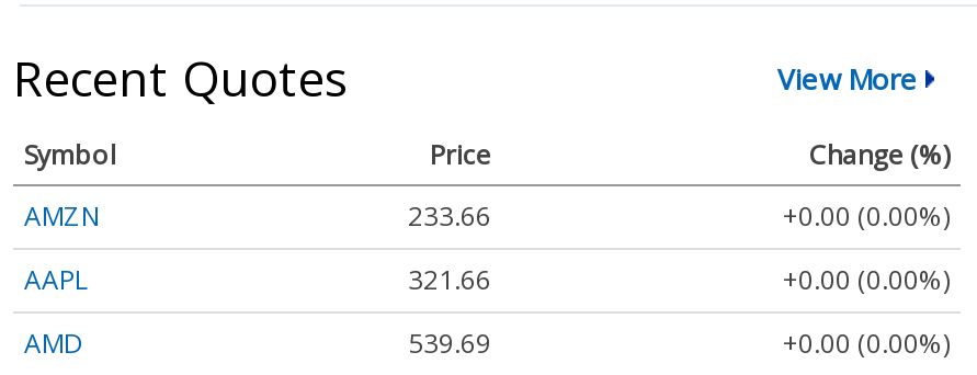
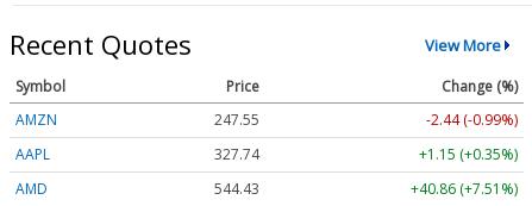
[408,198,491,235] 233.66 -> [214,110,259,130] 247.55
[783,198,950,235] +0.00 (0.00%) -> [426,110,518,130] -2.44 (-0.99%)
[408,262,491,299] 321.66 -> [214,144,259,165] 327.74
[783,262,950,299] +0.00 (0.00%) -> [419,144,518,165] +1.15 (+0.35%)
[408,325,491,363] 539.69 -> [214,179,259,199] 544.43
[783,325,950,363] +0.00 (0.00%) -> [411,179,518,199] +40.86 (+7.51%)

